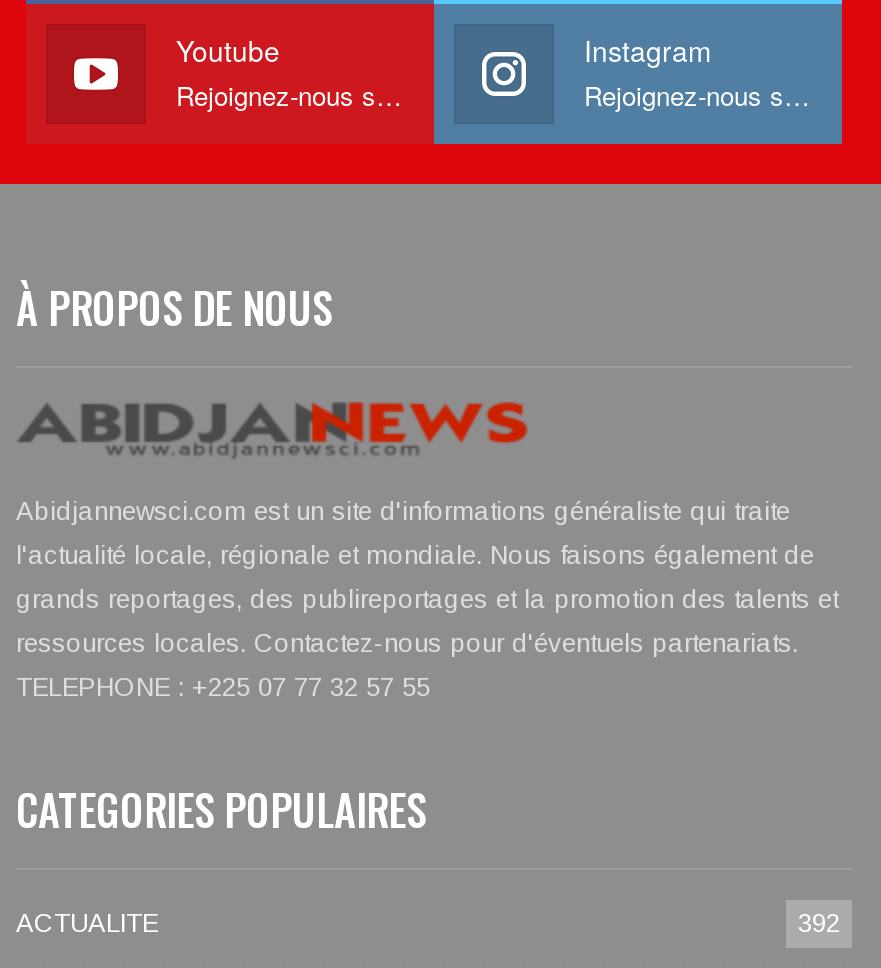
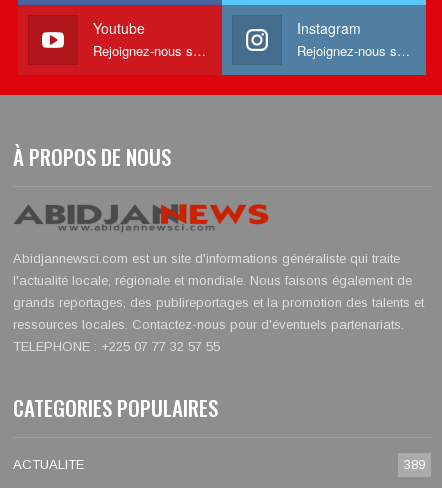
[798,908,840,938] 392 -> [404,457,425,472] 389

